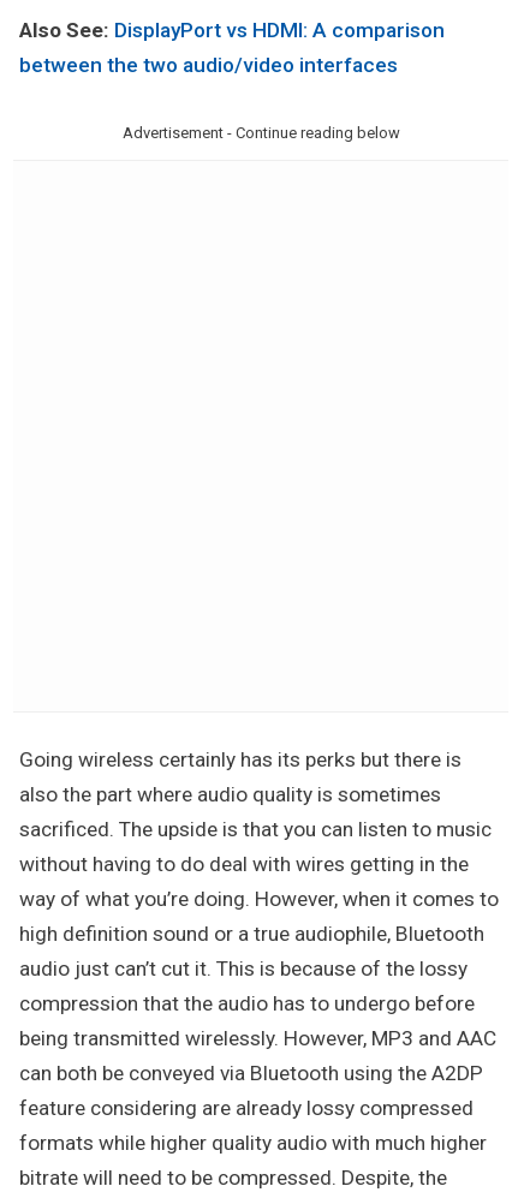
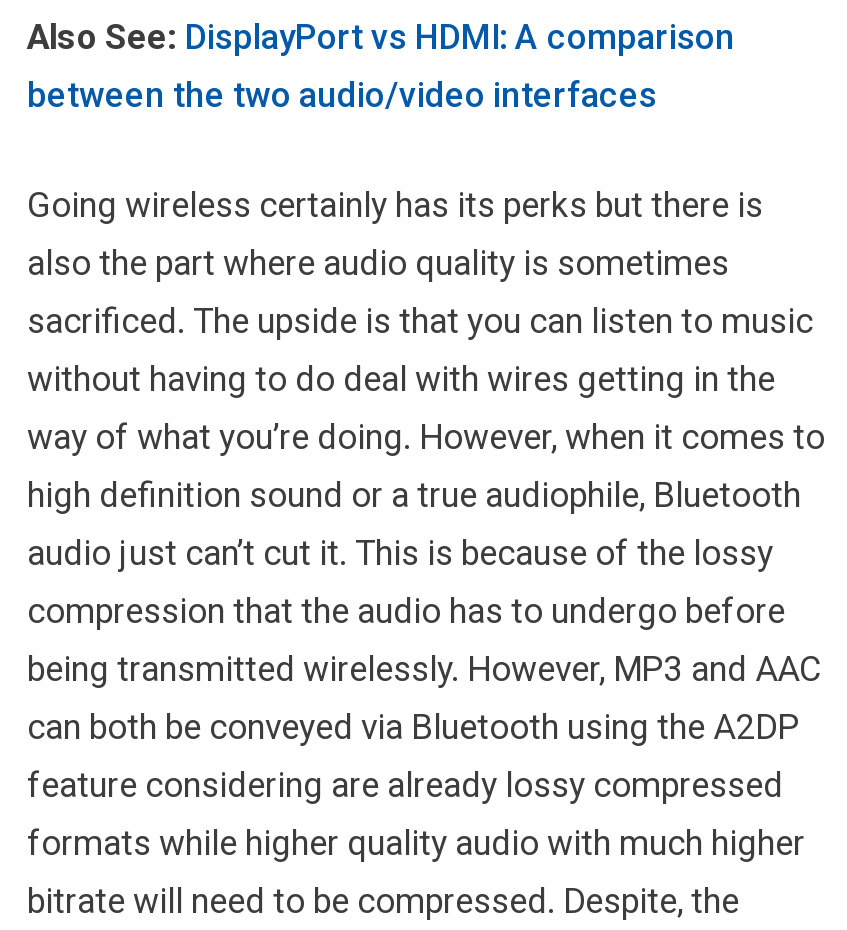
[122,123,400,141] Advertisement - Continue reading below -> none

